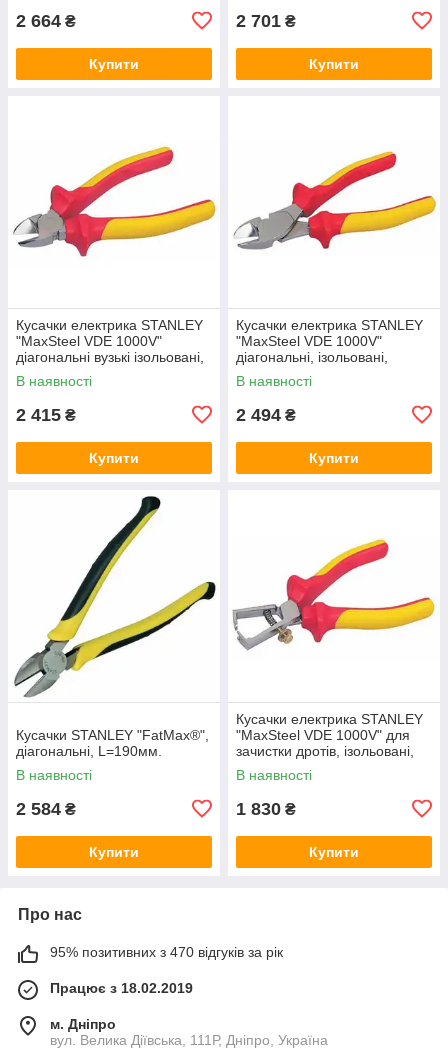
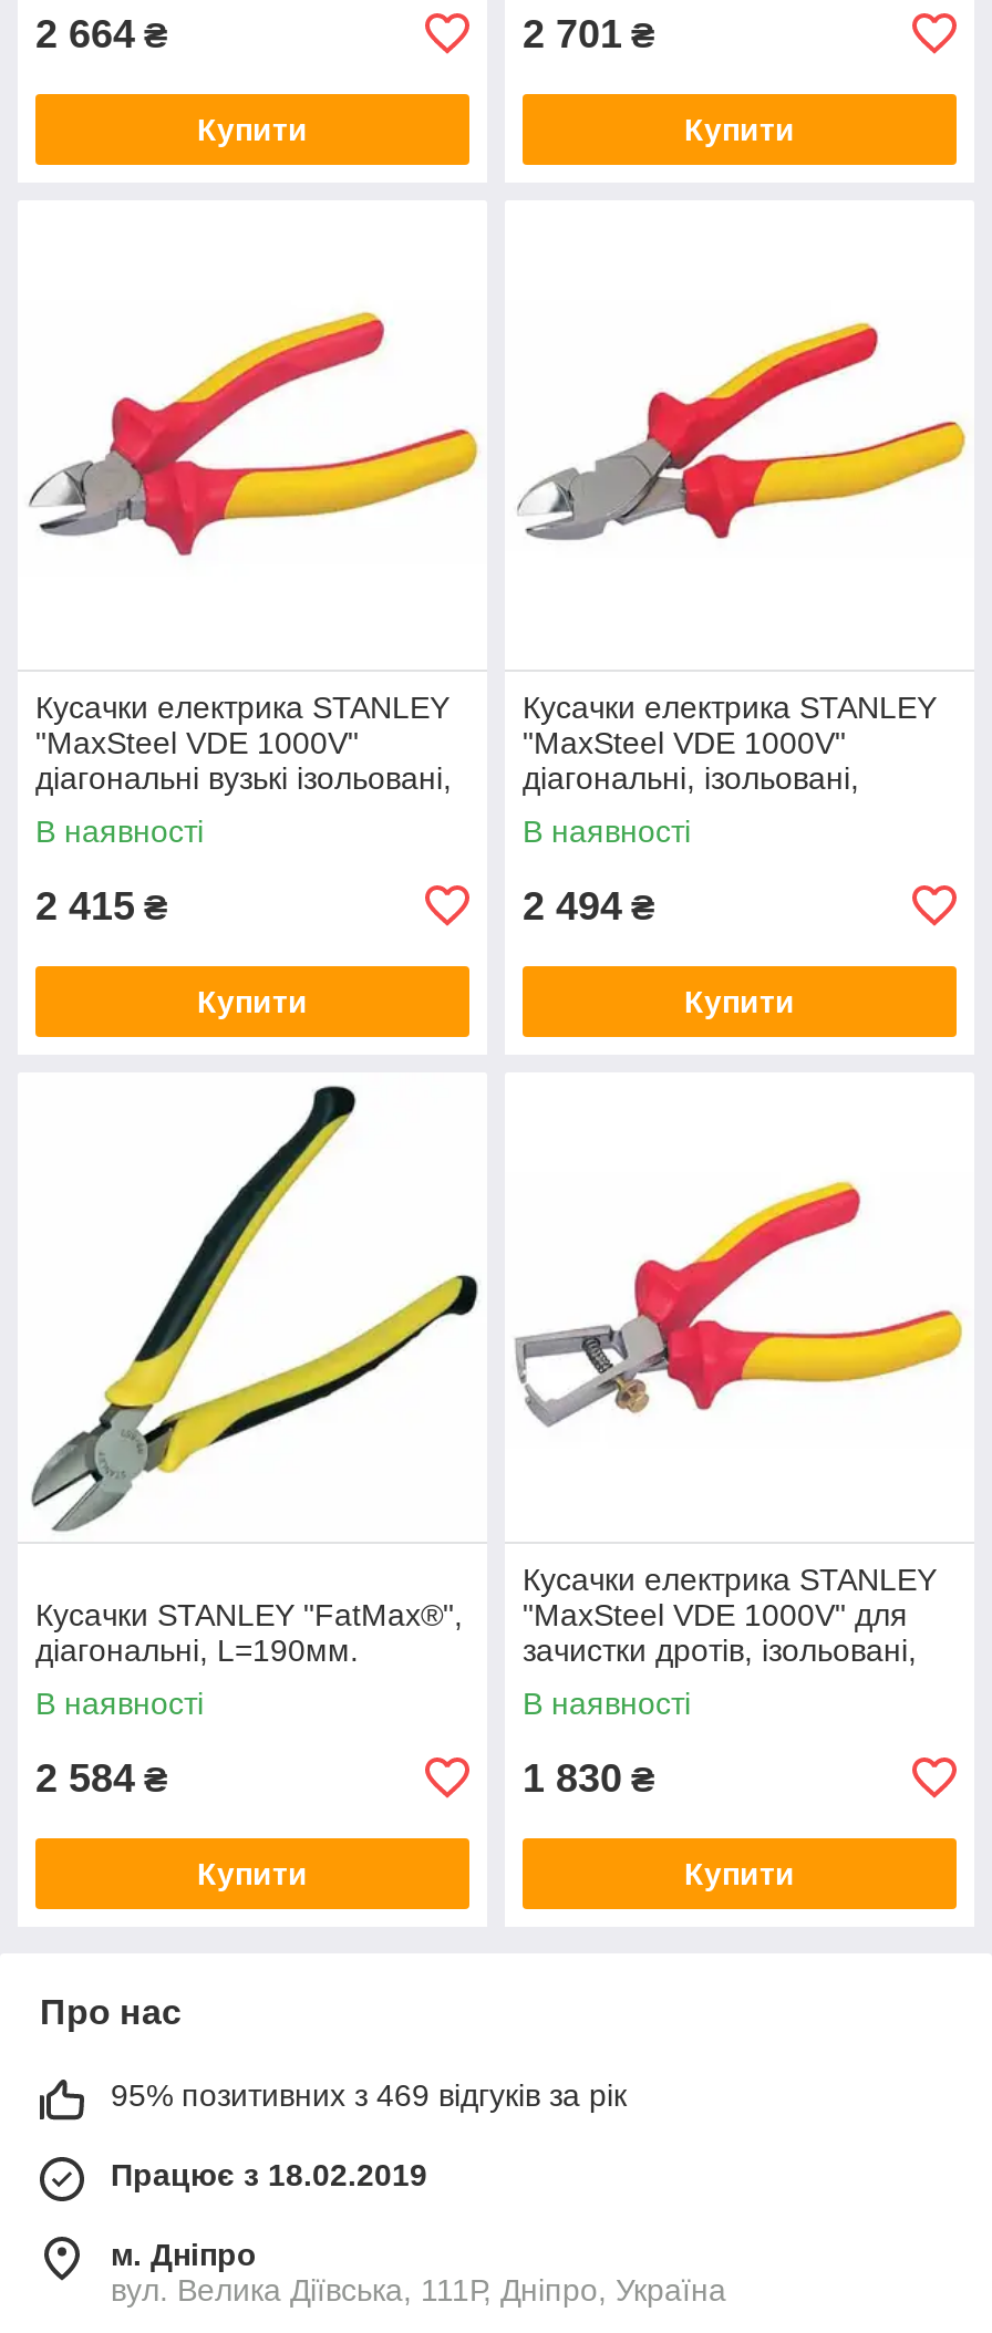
[50,944,283,960] 95% позитивних з 470 відгуків за рік -> [111,2077,627,2112] 95% позитивних з 469 відгуків за рік

